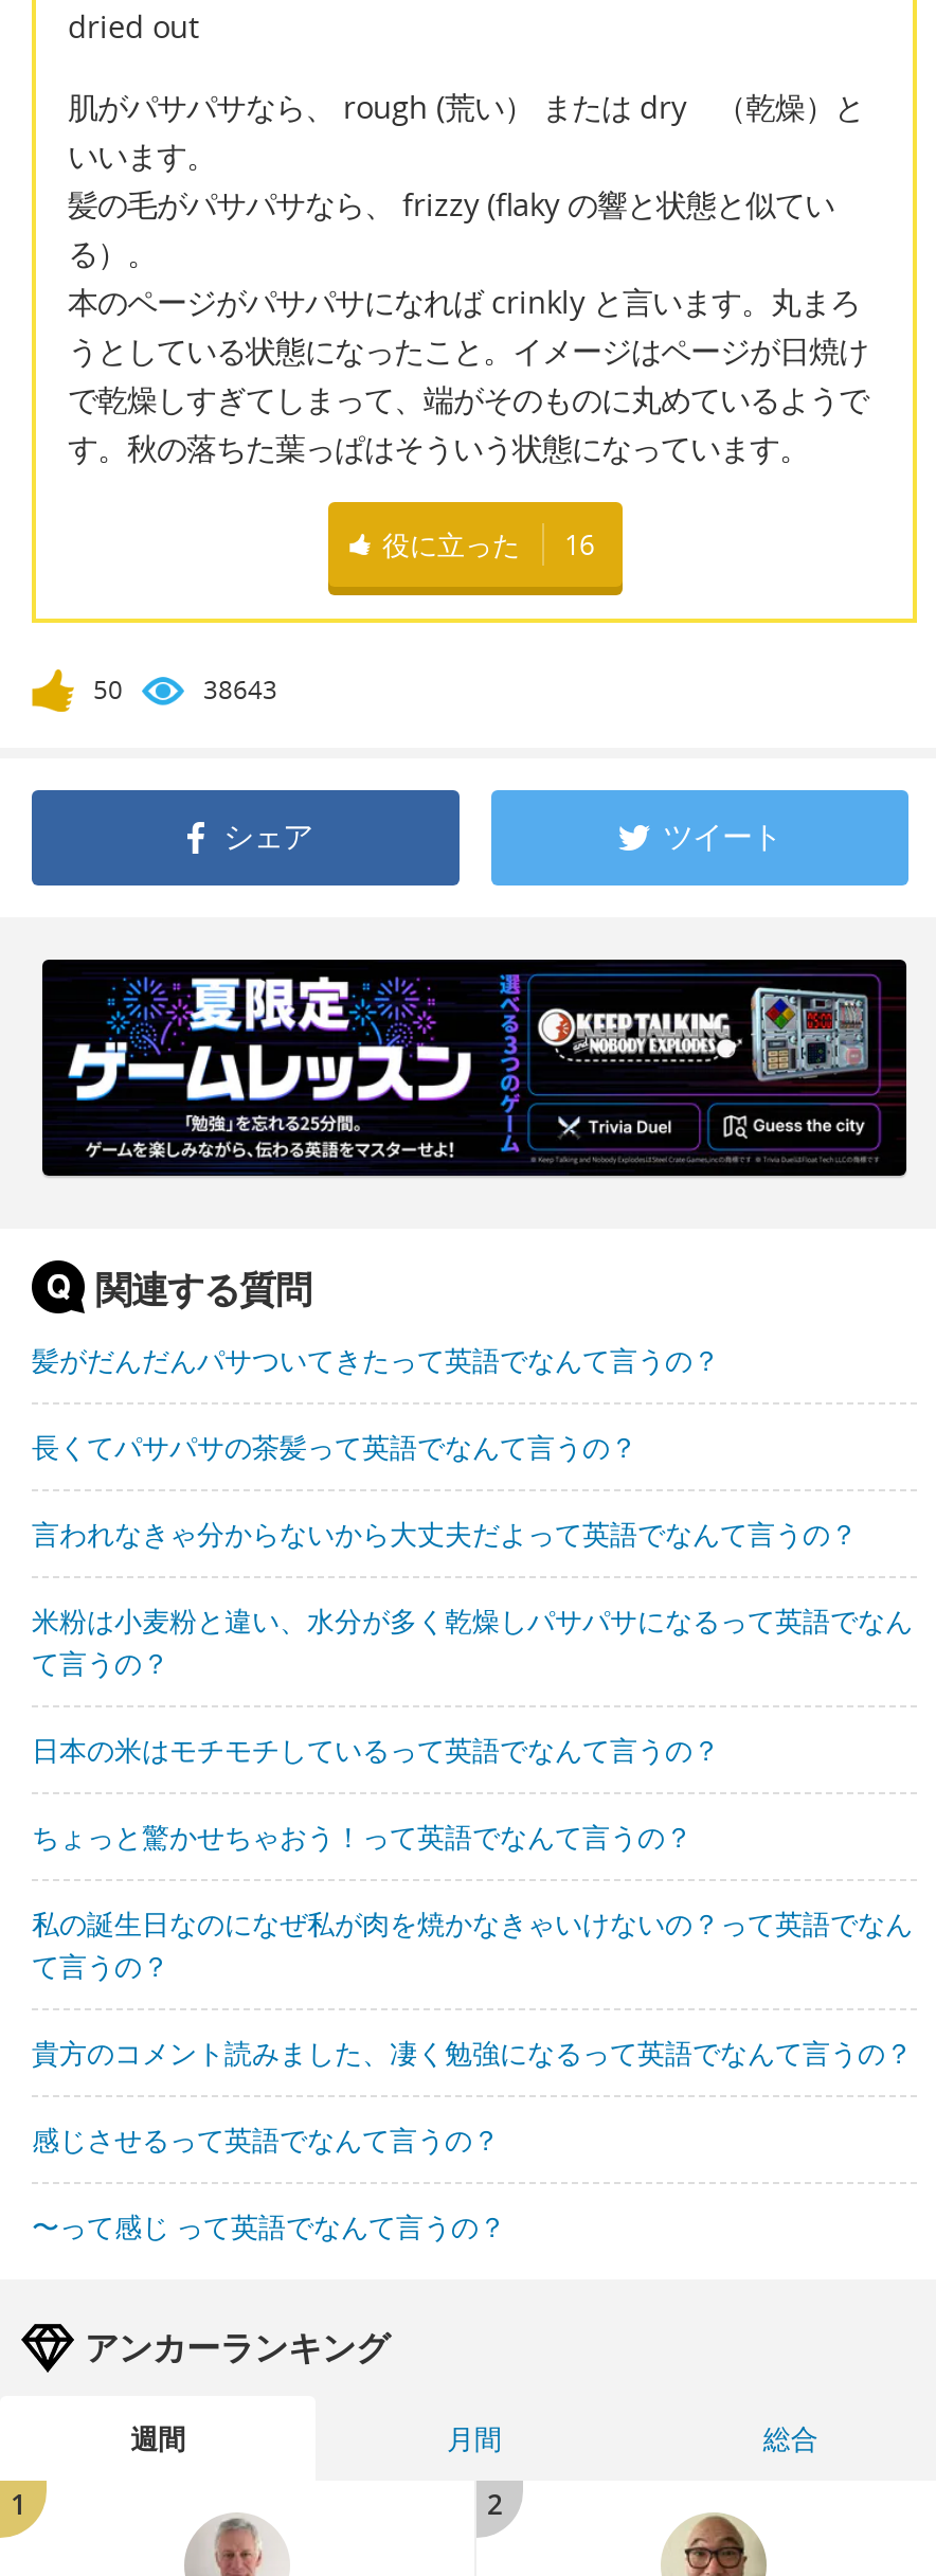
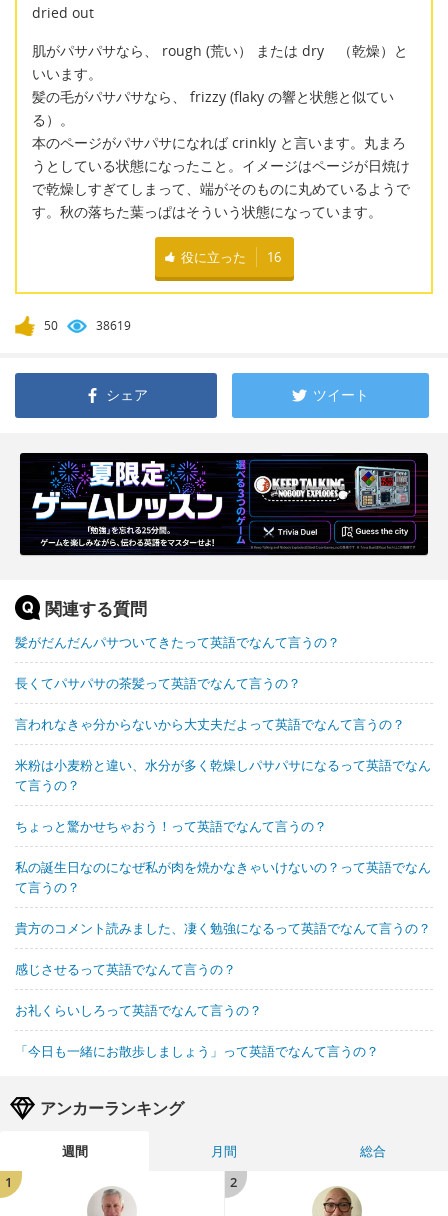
[203,672,277,708] 38643 -> [96,317,131,334] 38619
[32,1731,720,1769] 日本の米はモチモチしているって英語でなんて言うの？ -> none
moved [32,1818,913,2159] -> [15,817,431,978]: ちょっと驚かせちゃおう！って英語でなんて言うの？ | 私の誕生日なのになぜ私が肉を焼かなきゃいけないの？って英語でなん | て言うの？ | 貴方のコメント読みました、凄く勉強になるって英語でなんて言うの？ | 感じさせるって英語でなんて言うの？
[32,2207,506,2246] 〜って感じ って英語でなんて言うの？ -> [15,1001,379,1060] お礼くらいしろって英語でなんて言うの？ | 「今日も一緒にお散歩しましょう」って英語でなんて言うの？

